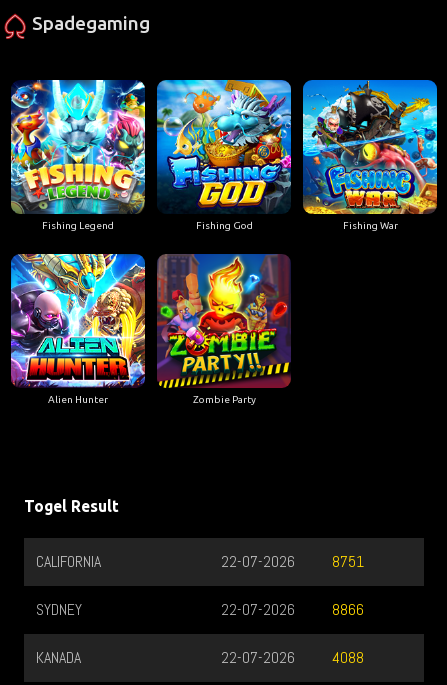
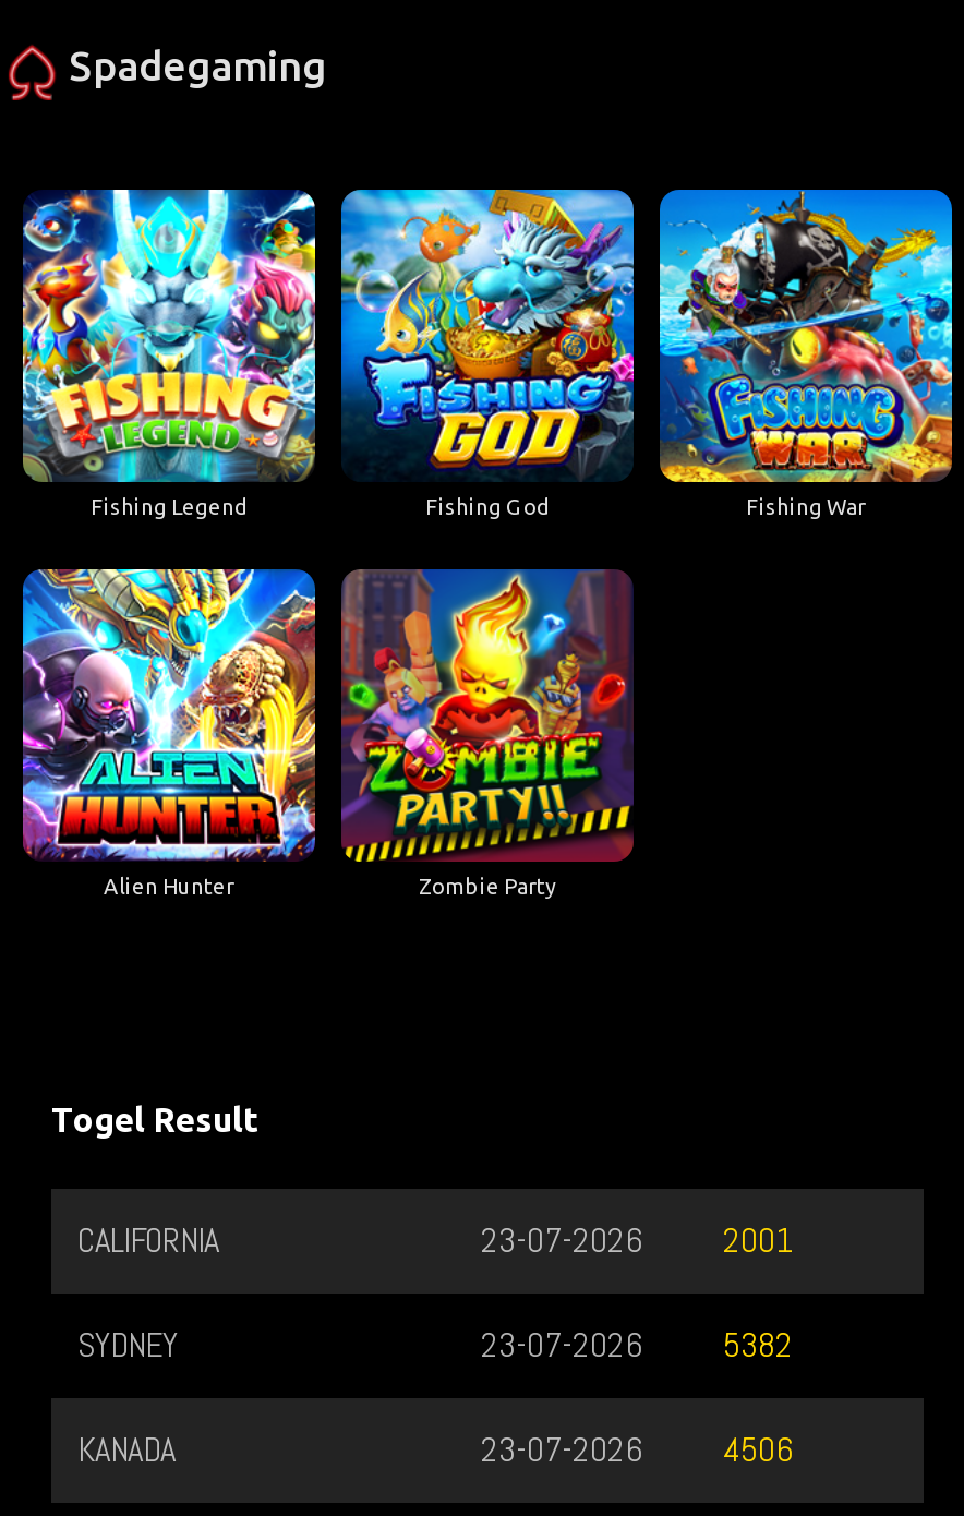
[221,552,295,572] 22-07-2026 -> [481,1219,642,1262] 23-07-2026
[332,552,364,572] 8751 -> [723,1220,793,1263] 2001
[221,600,295,620] 22-07-2026 -> [481,1323,642,1367] 23-07-2026
[332,600,364,620] 8866 -> [723,1324,793,1368] 5382
[221,648,295,668] 22-07-2026 -> [481,1428,642,1472] 23-07-2026
[332,648,364,668] 4088 -> [723,1429,793,1473] 4506

